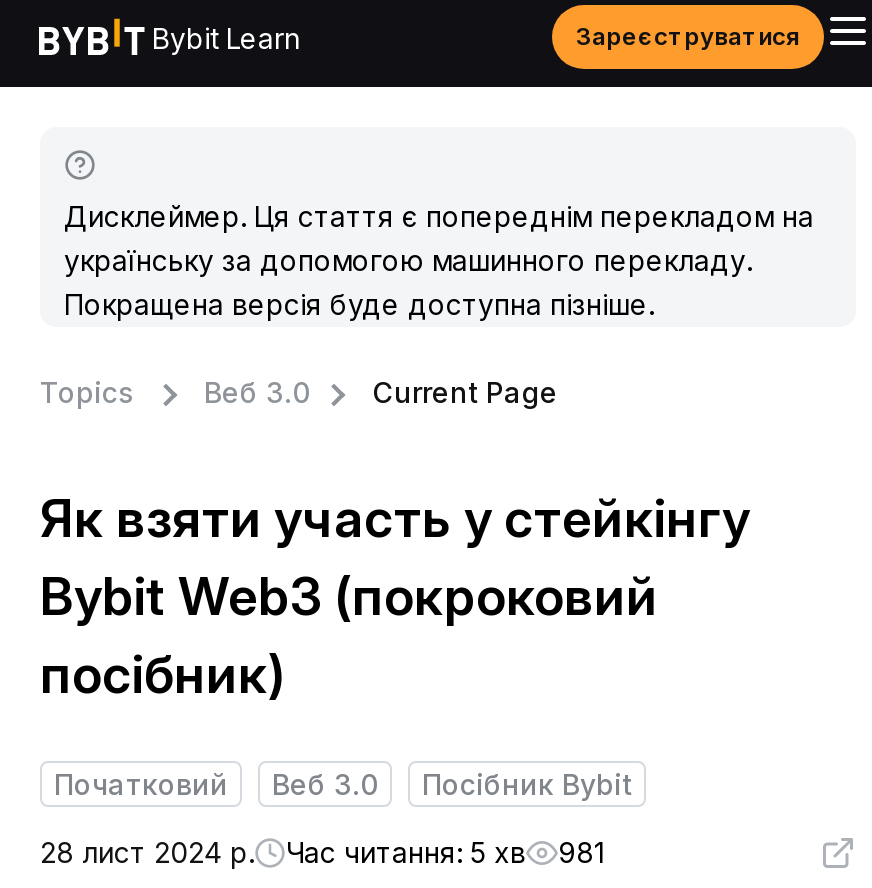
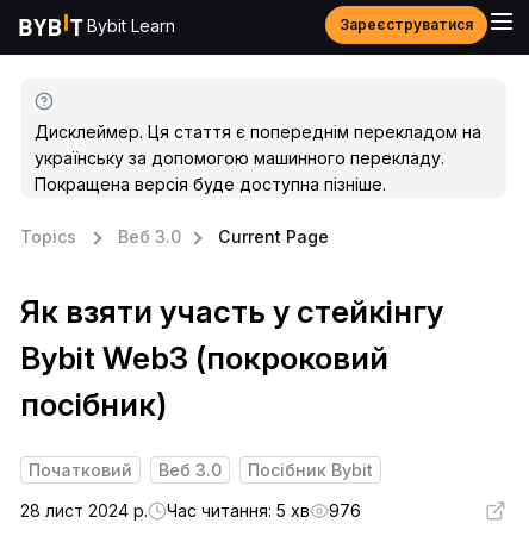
[40,835,604,869] 28 лист 2024 р. Час читання: 5 хв 981 -> [20,500,361,521] 28 лист 2024 р. Час читання: 5 хв 976

